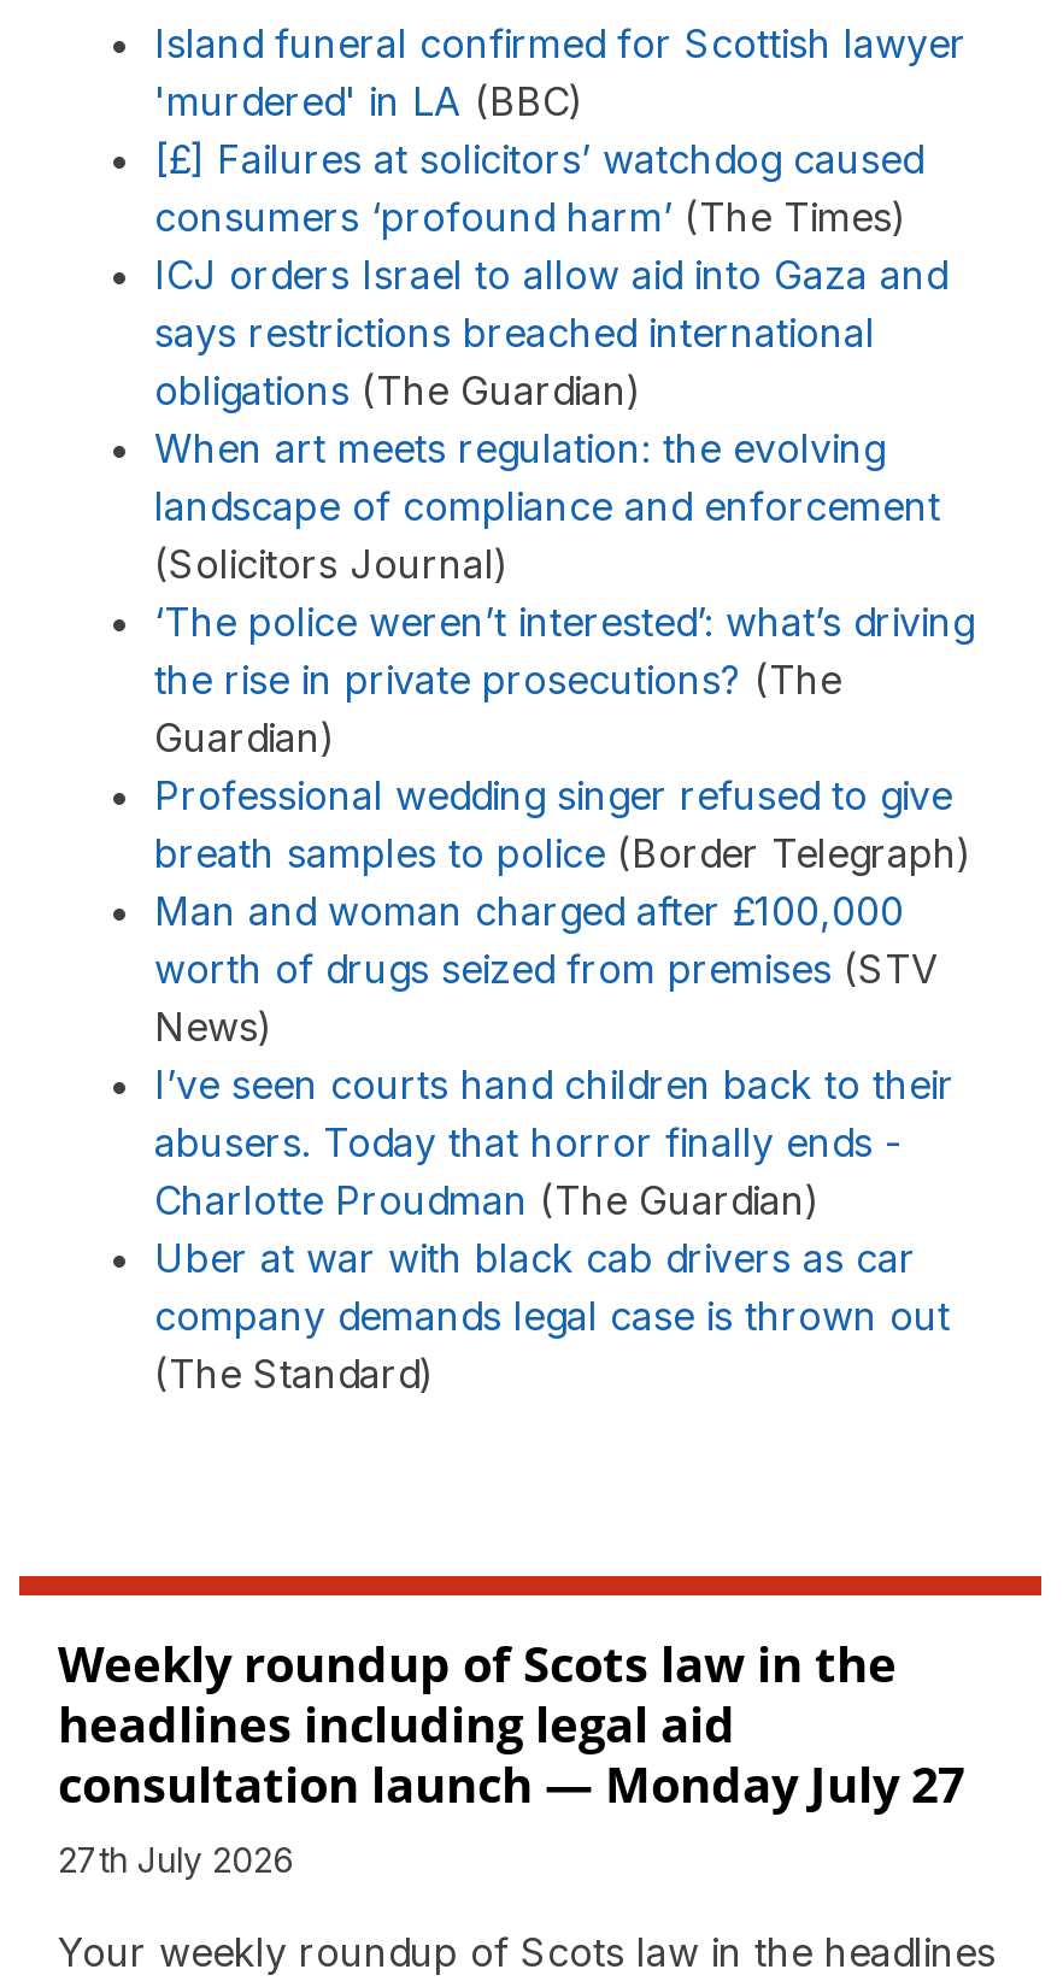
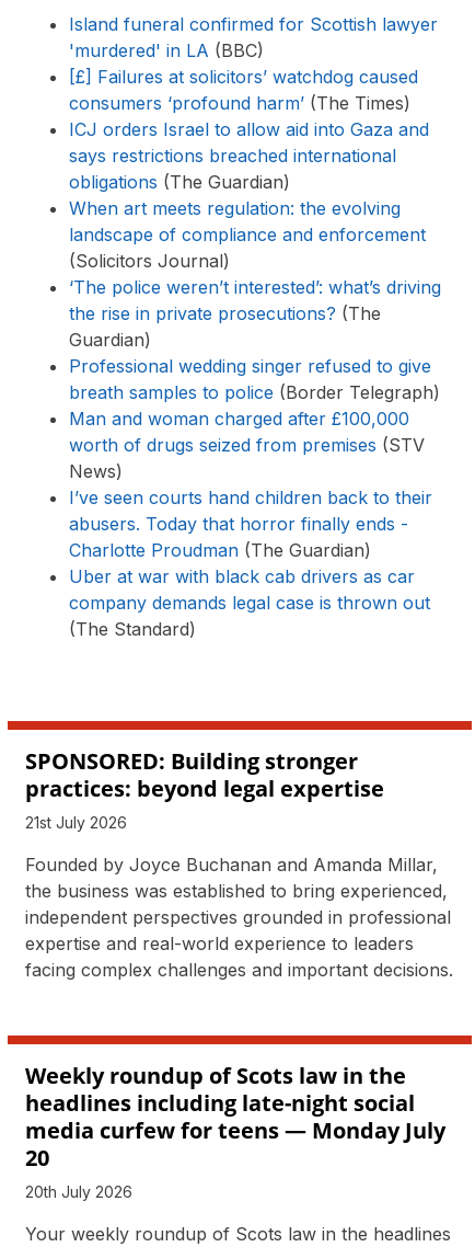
none -> [25,746,453,980] SPONSORED: Building stronger | practices: beyond legal expertise | 21st July 2026 | Founded by Joyce Buchanan and Amanda Millar, | the business was established to bring experienced, | independent perspectives grounded in professional | expertise and real-world experience to leaders | facing complex challenges and important decisions.
[58,1691,964,1879] headlines including legal aid | consultation launch — Monday July 27 | 27th July 2026 -> [25,1088,445,1201] headlines including late-night social | media curfew for teens — Monday July | 20 | 20th July 2026

